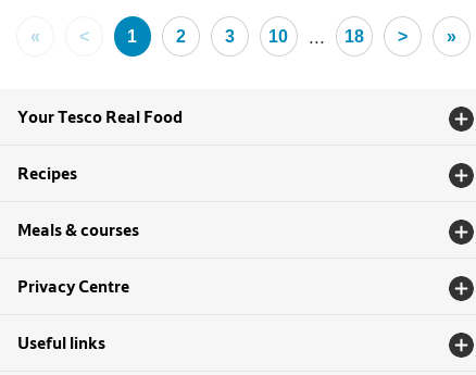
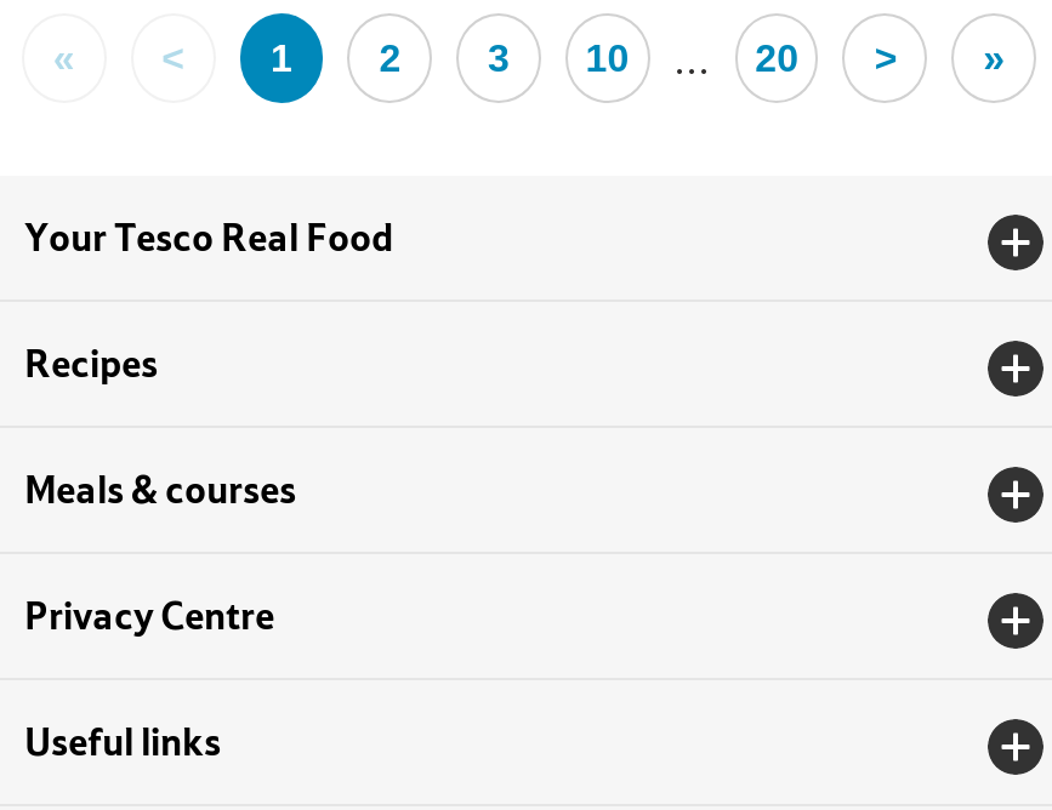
[345,27,364,46] 18 -> [755,38,799,79] 20

